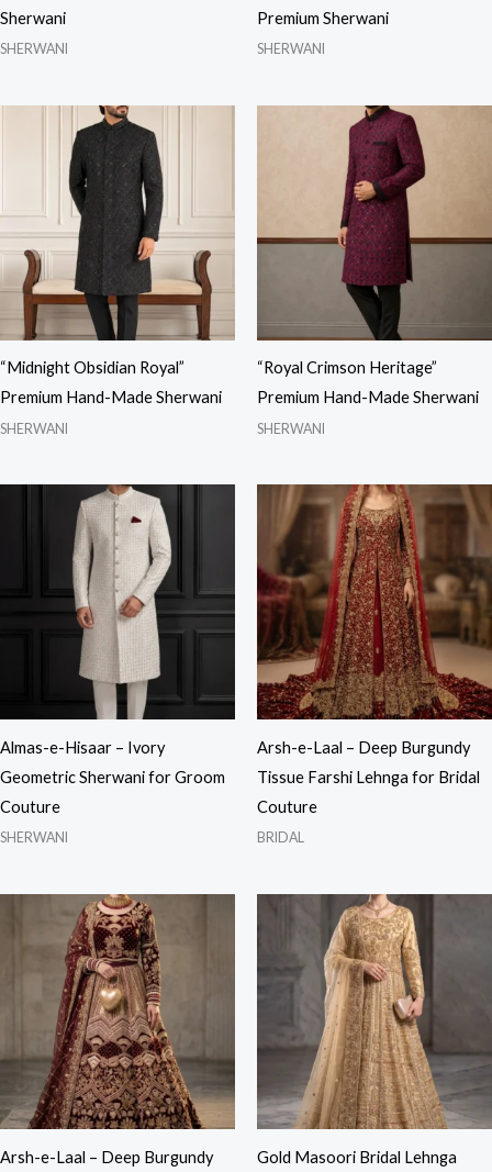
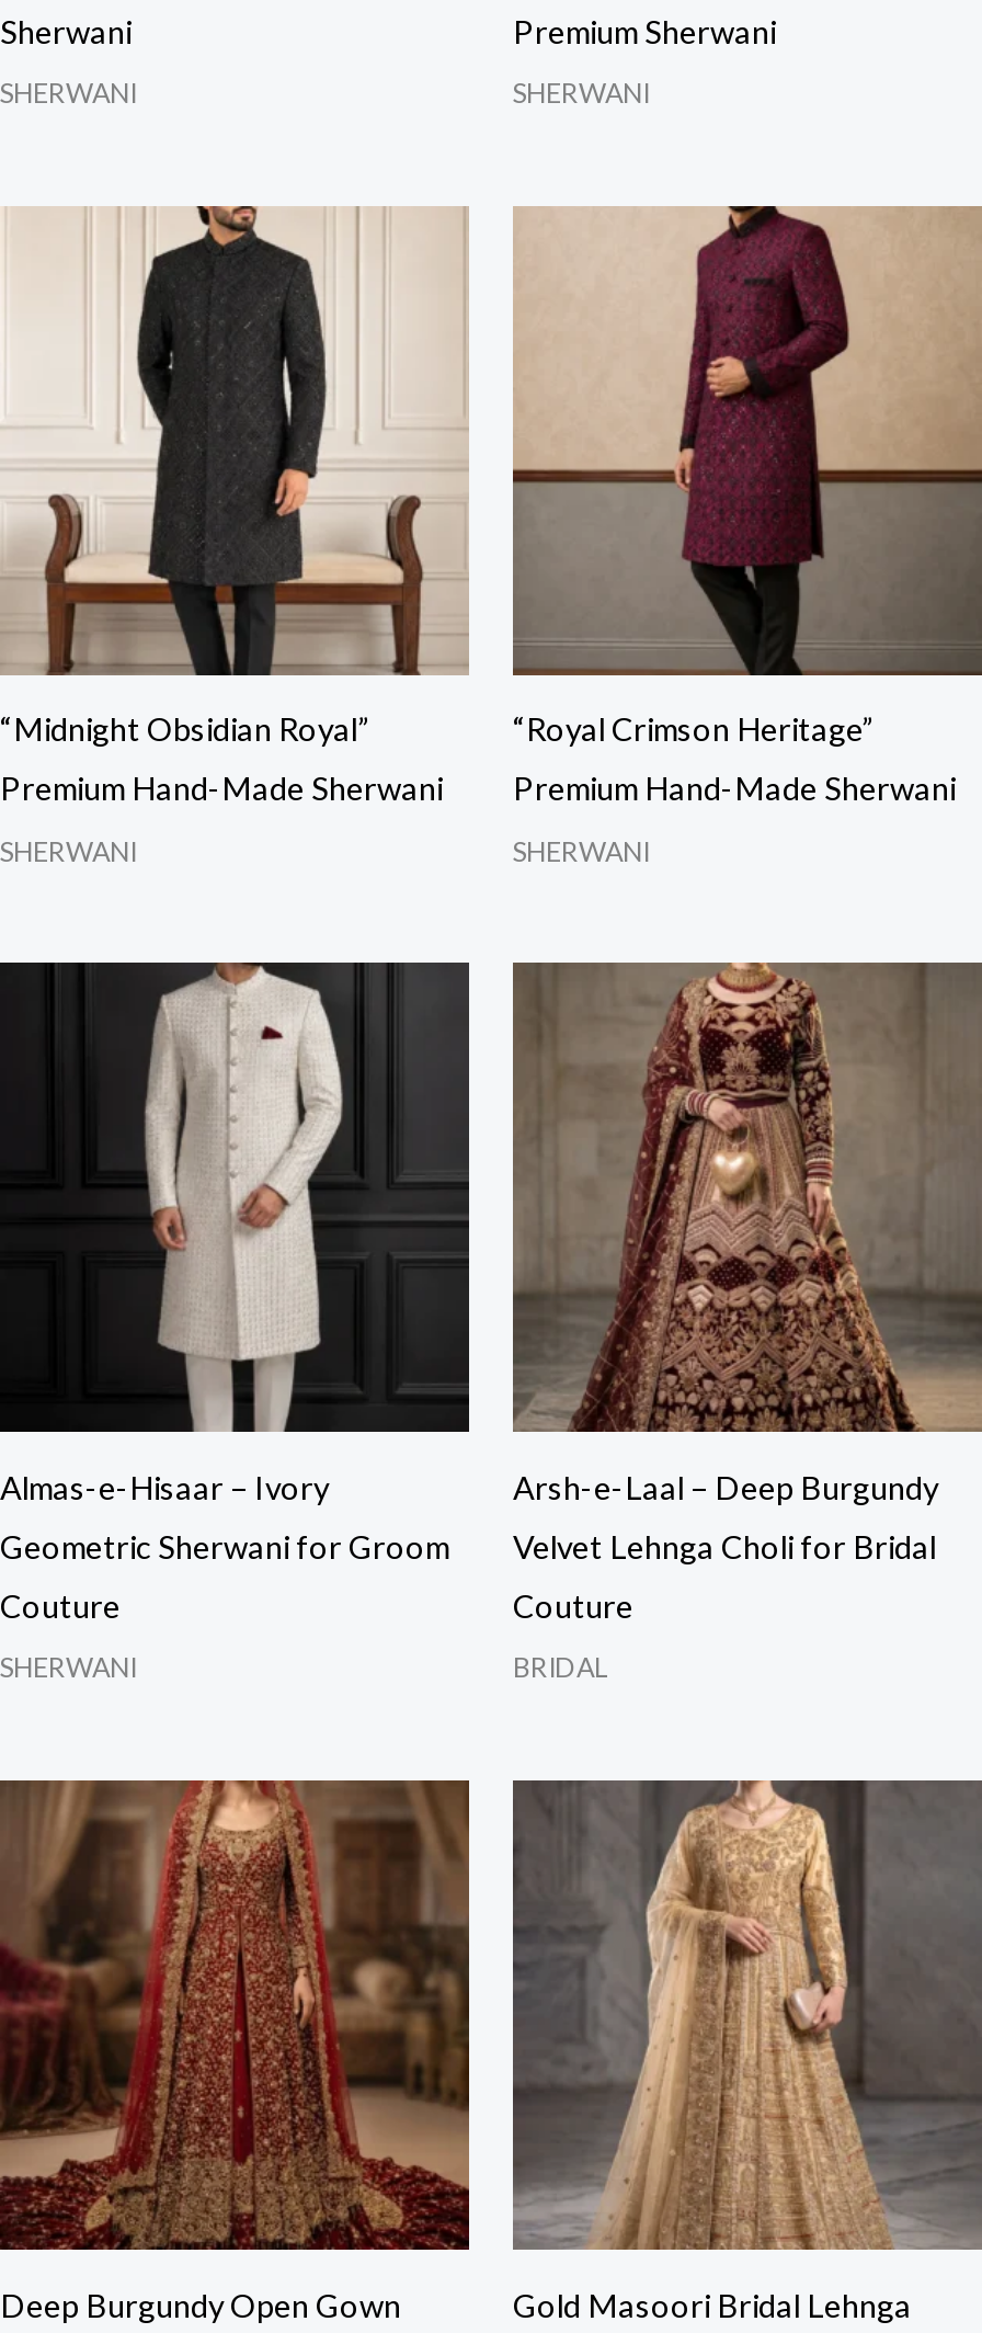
moved [256,484,489,721] -> [7,1780,471,2252]: [image]
[257,768,480,786] Tissue Farshi Lehnga for Bridal -> [513,1528,936,1566] Velvet Lehnga Choli for Bridal
moved [3,894,236,1130] -> [511,963,975,1434]: [image]
[0,1148,213,1166] Arsh-e-Laal – Deep Burgundy -> [0,2286,401,2324] Deep Burgundy Open Gown

